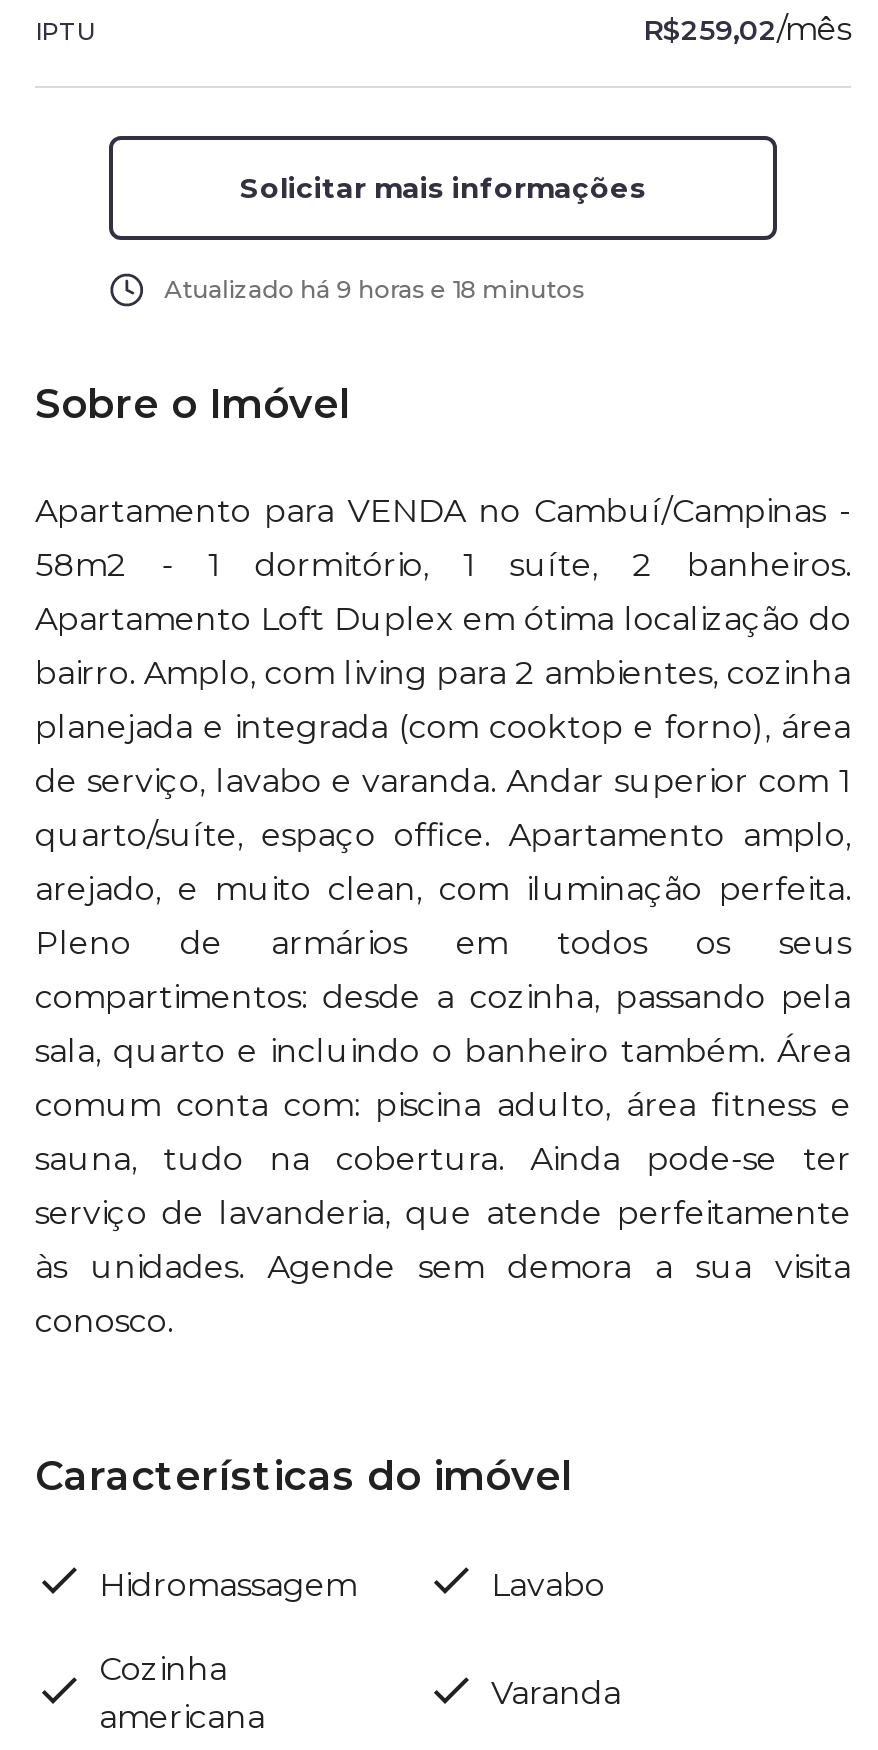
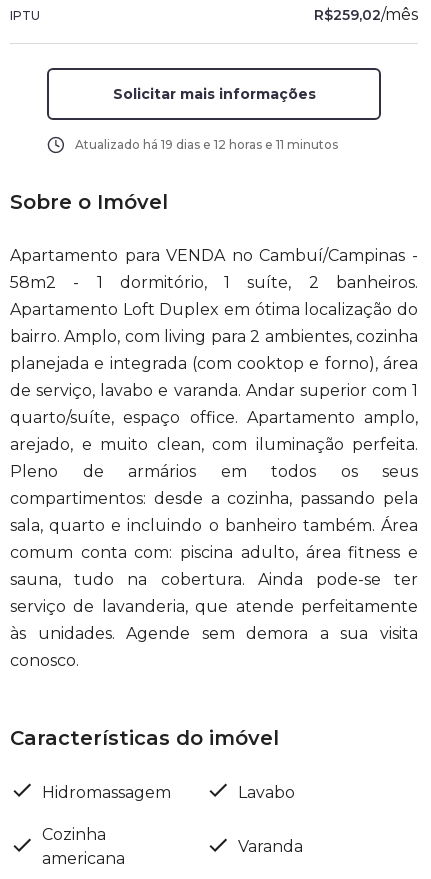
[164,274,584,304] Atualizado há 9 horas e 18 minutos -> [75,137,338,152] Atualizado há 19 dias e 12 horas e 11 minutos

